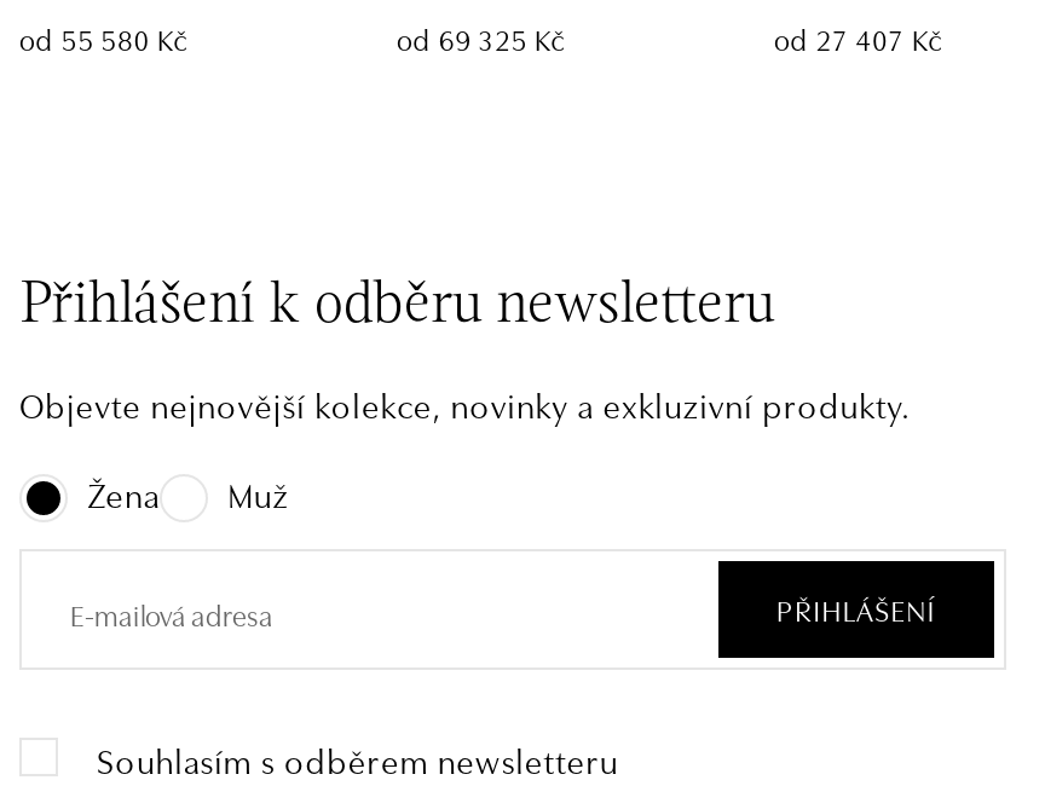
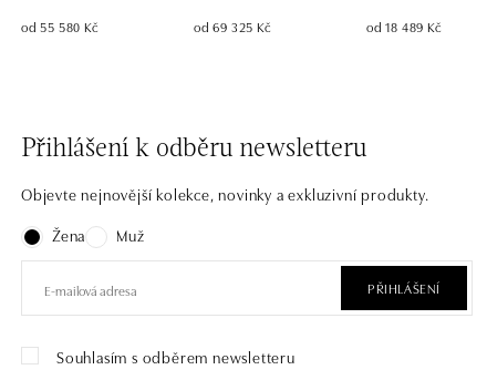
[774,16,945,57] od 27 407 Kč -> [366,16,442,35] od 18 489 Kč

